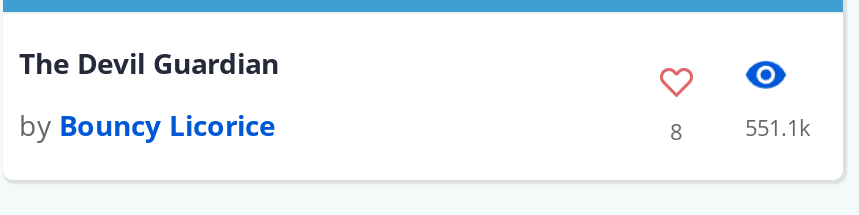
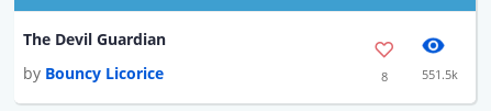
[745,111,811,141] 551.1k -> [422,66,458,82] 551.5k

